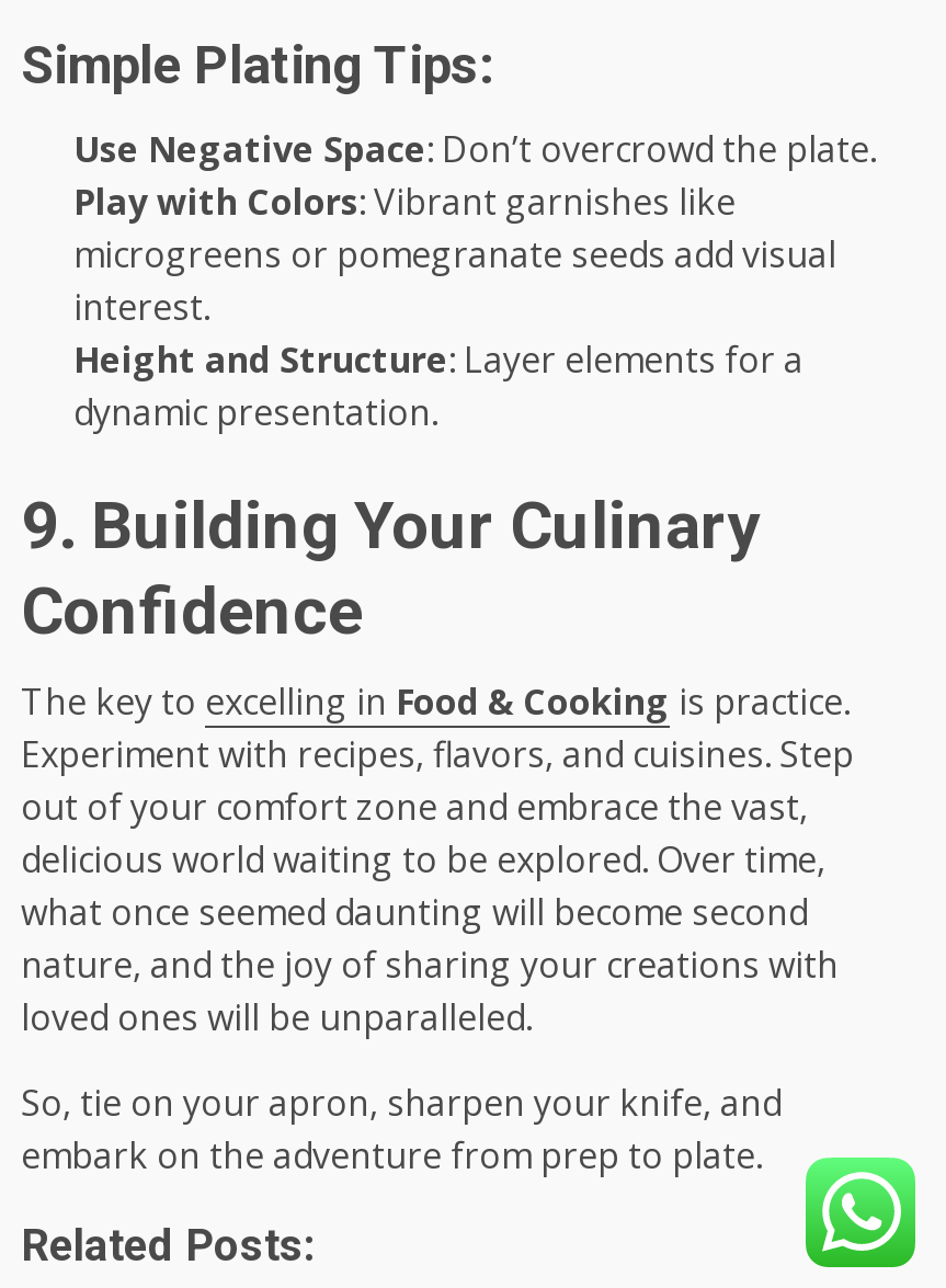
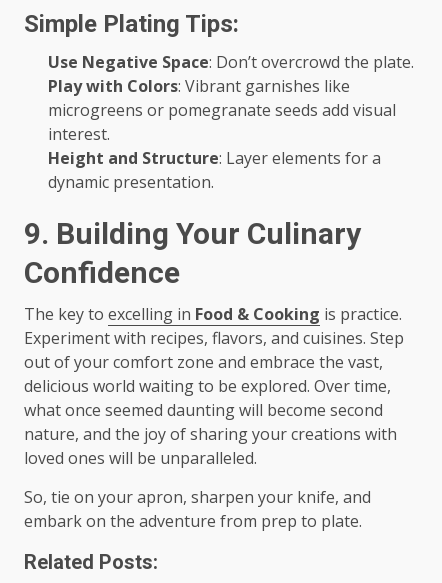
[803,1155,917,1269] [image] -> none

